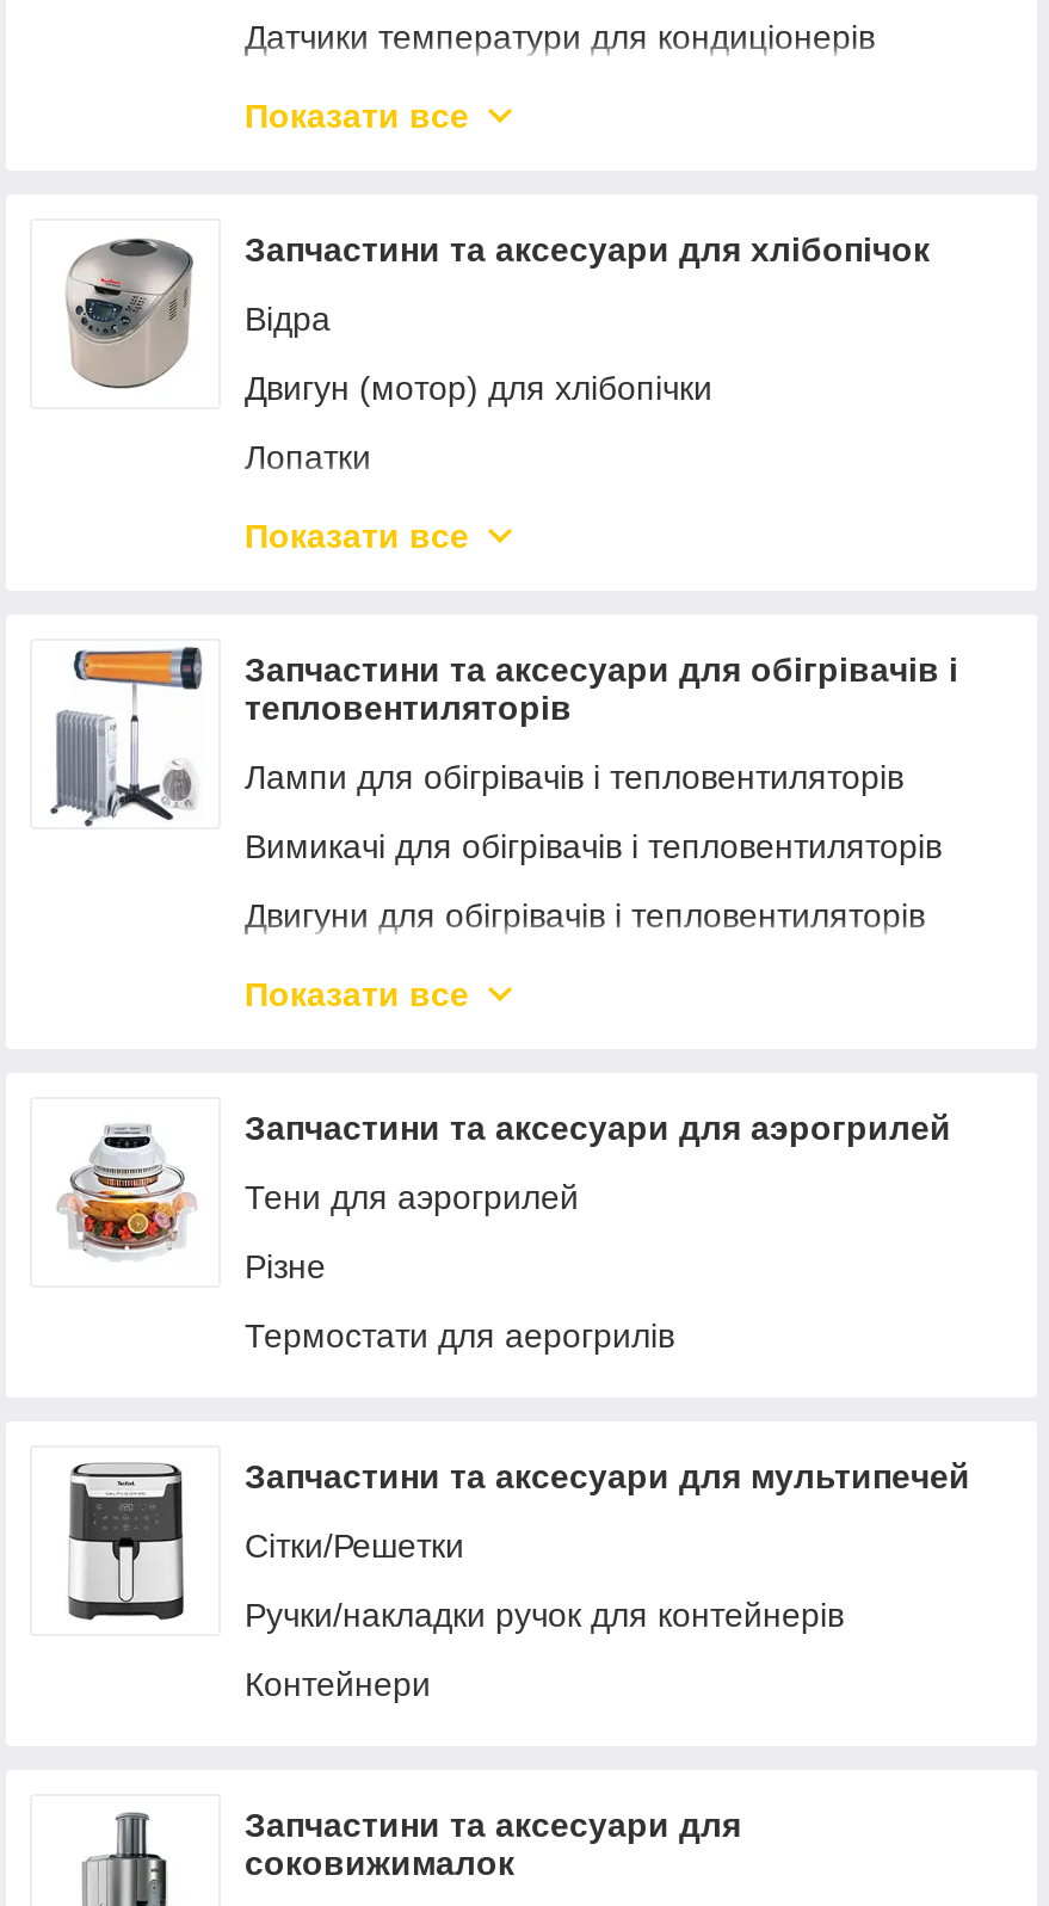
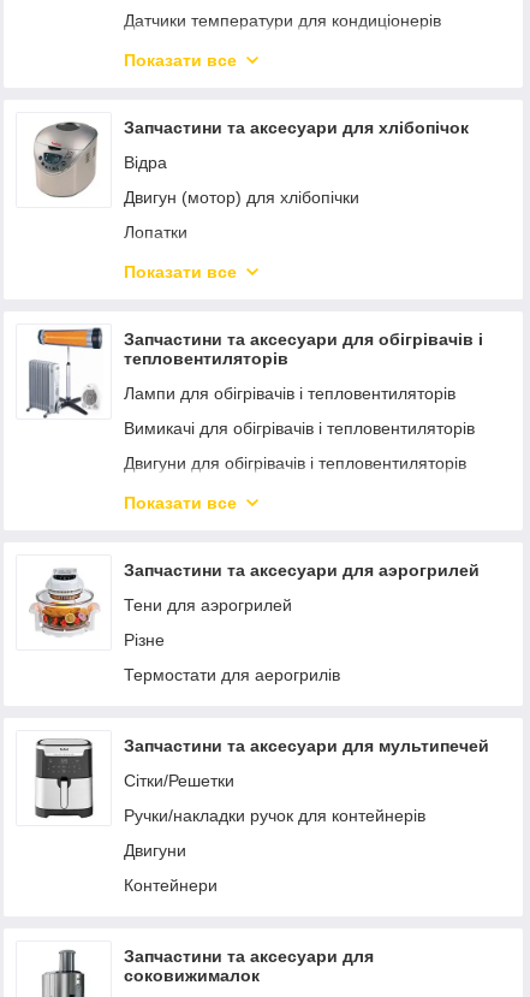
none -> [124,841,186,860] Двигуни

